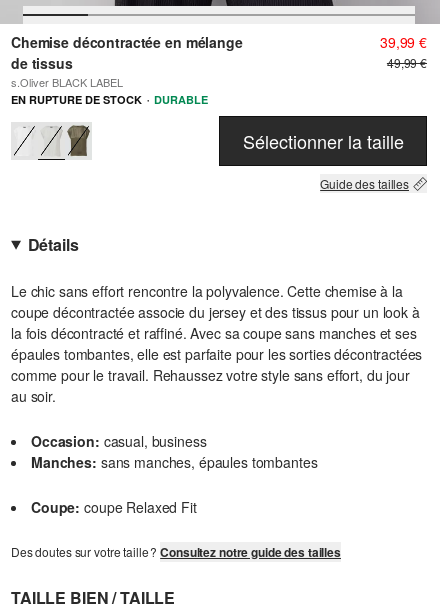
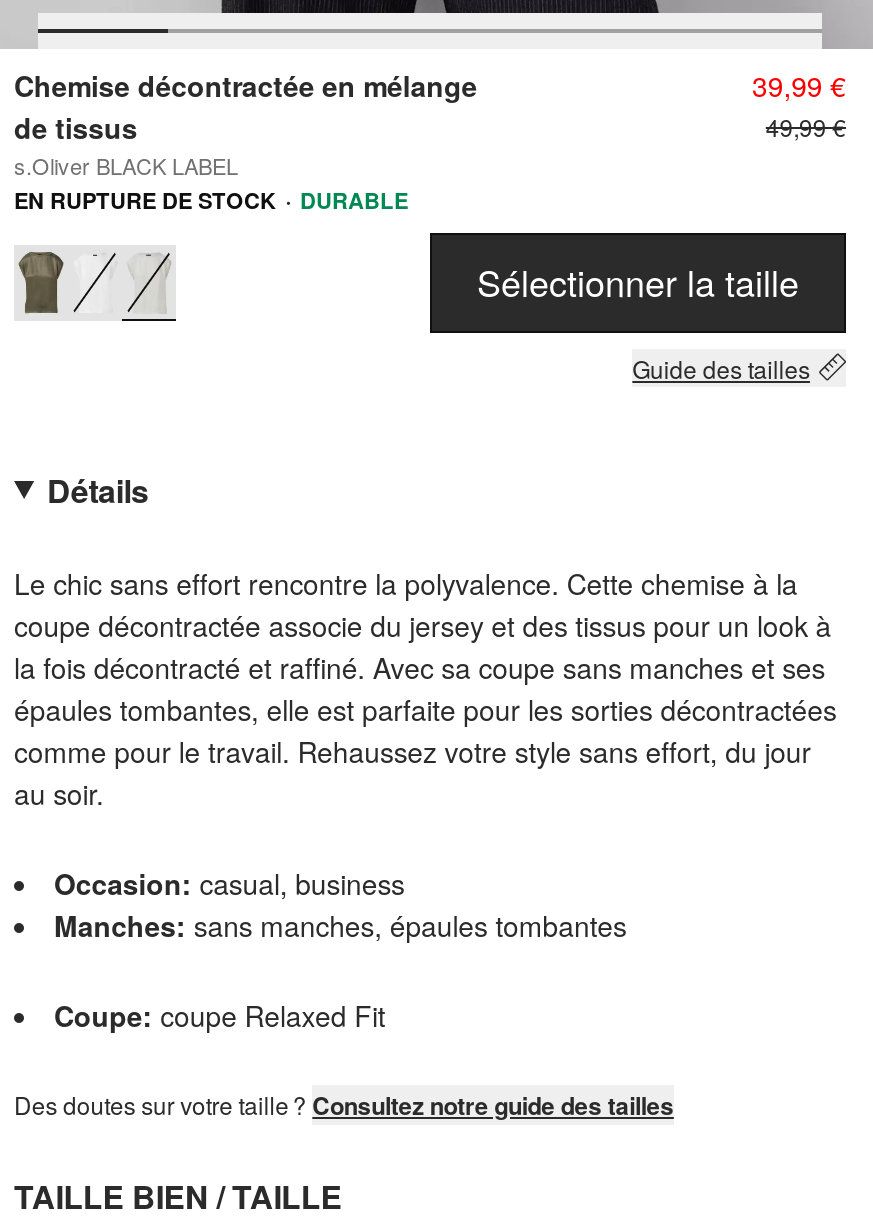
[13,125,90,161] [image] -> [18,250,176,324] [image]

